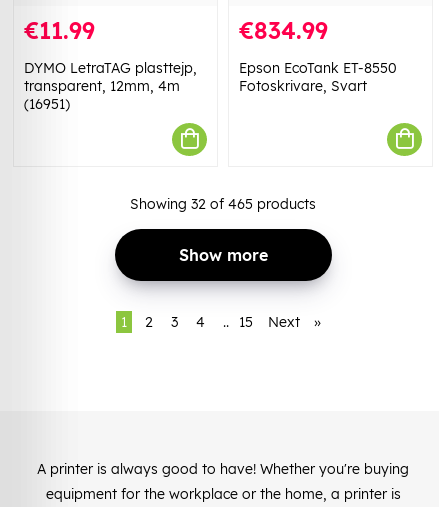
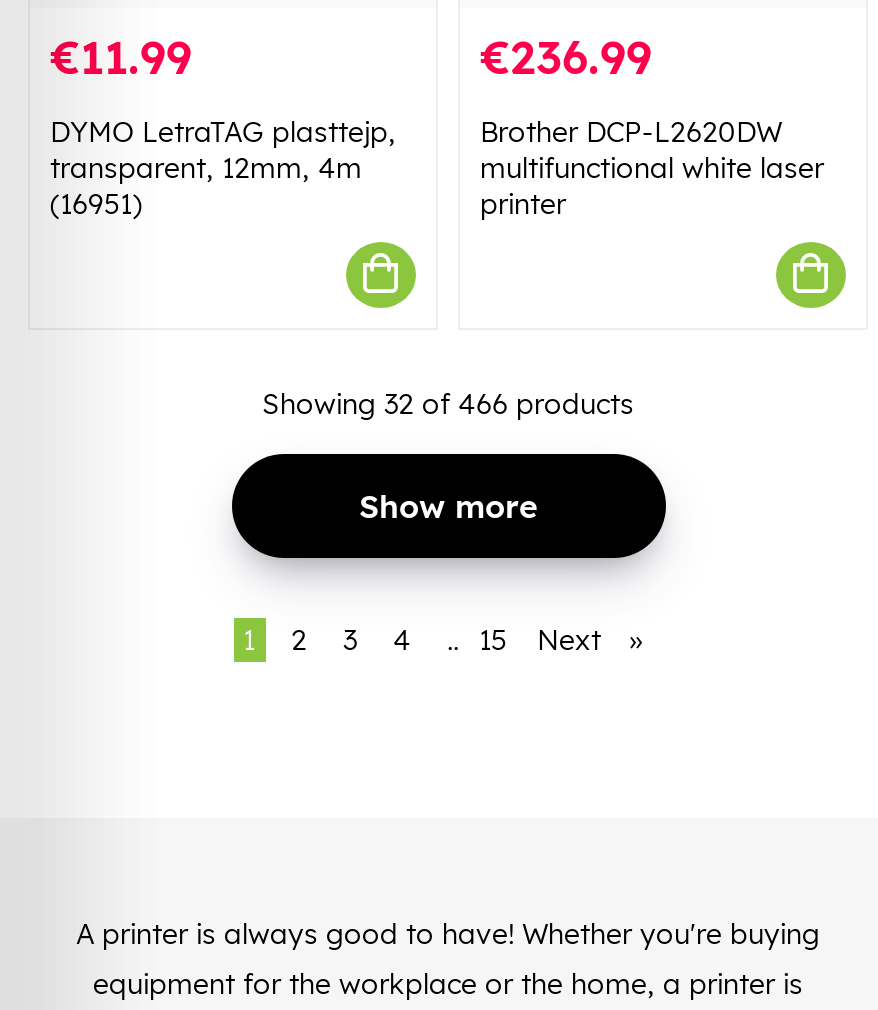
[239,16,328,45] €834.99 -> [480,28,652,86] €236.99
[239,59,397,95] Epson EcoTank ET-8550 | Fotoskrivare, Svart -> [480,114,824,222] Brother DCP-L2620DW | multifunctional white laser | printer
[130,195,316,213] Showing 32 of 465 products -> [262,386,634,422] Showing 32 of 466 products

